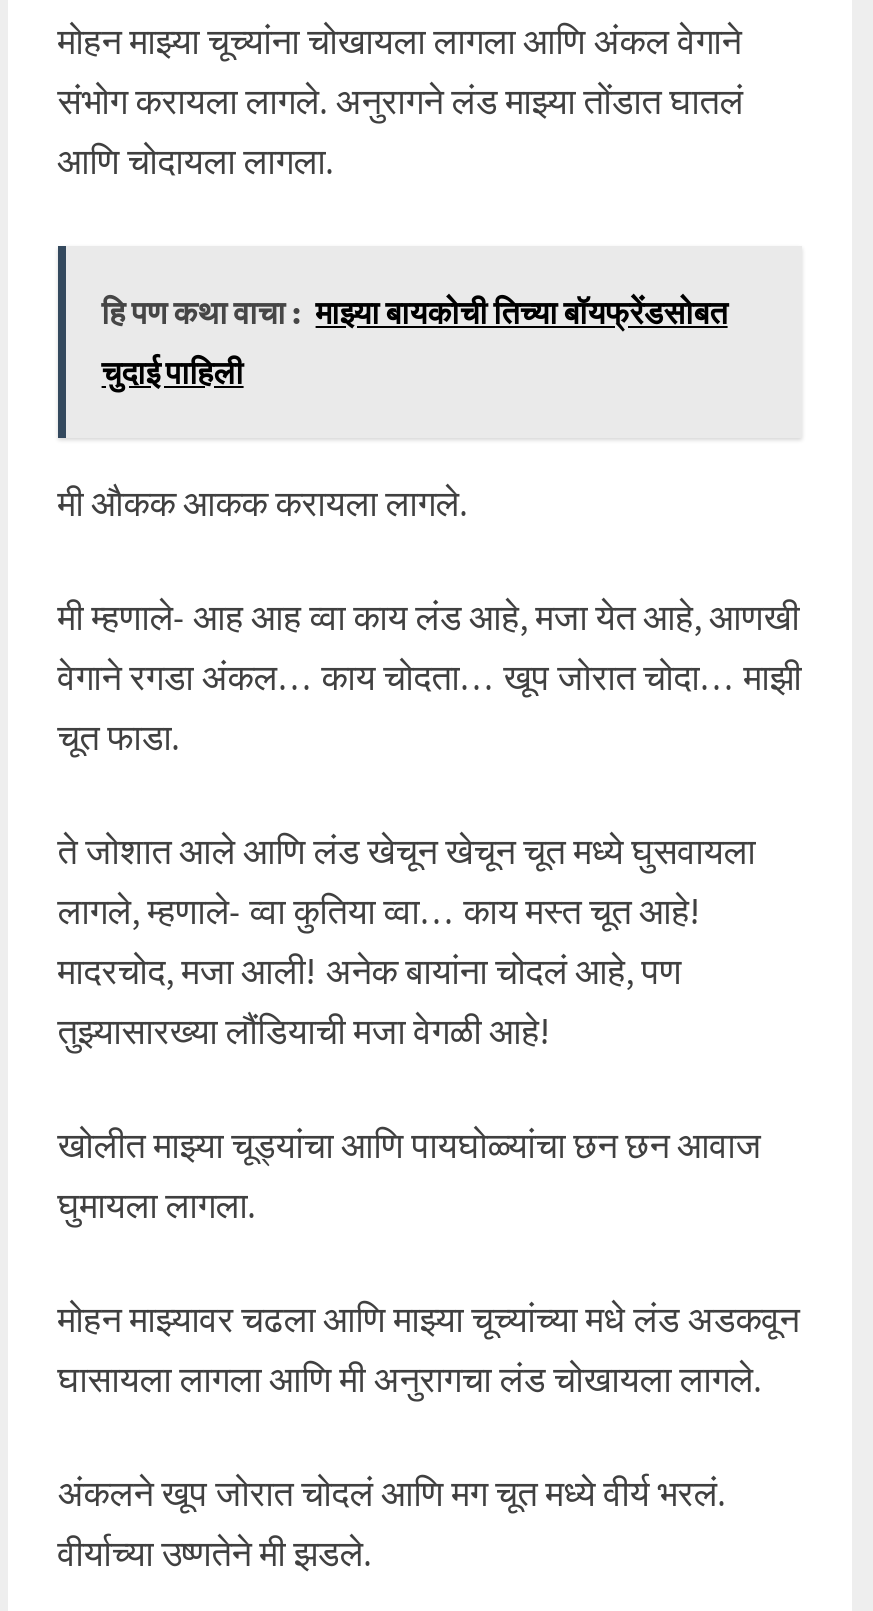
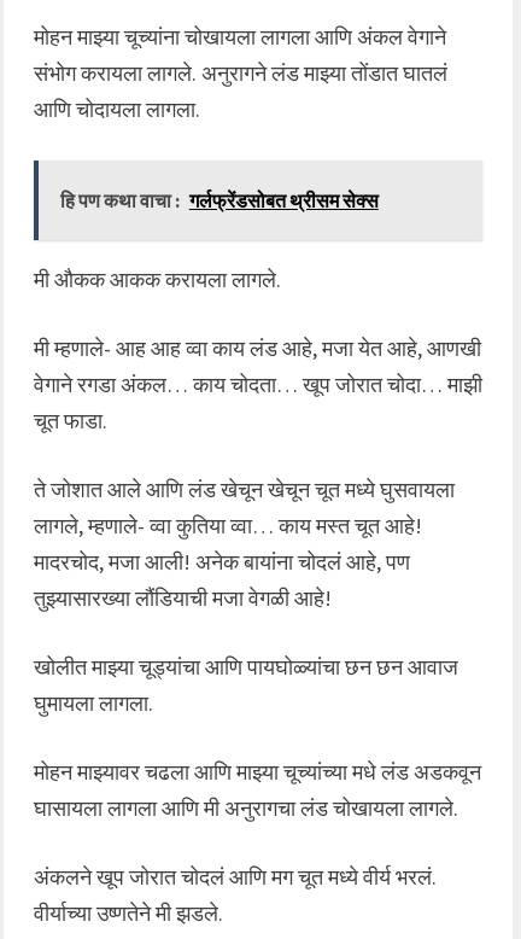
[102,292,728,392] हि पण कथा वाचा : माझ्या बायकोची तिच्या बॉयफ्रेंडसोबत | चुदाई पाहिली -> [60,188,378,212] हि पण कथा वाचा : गर्लफ्रेंडसोबत थ्रीसम सेक्स

